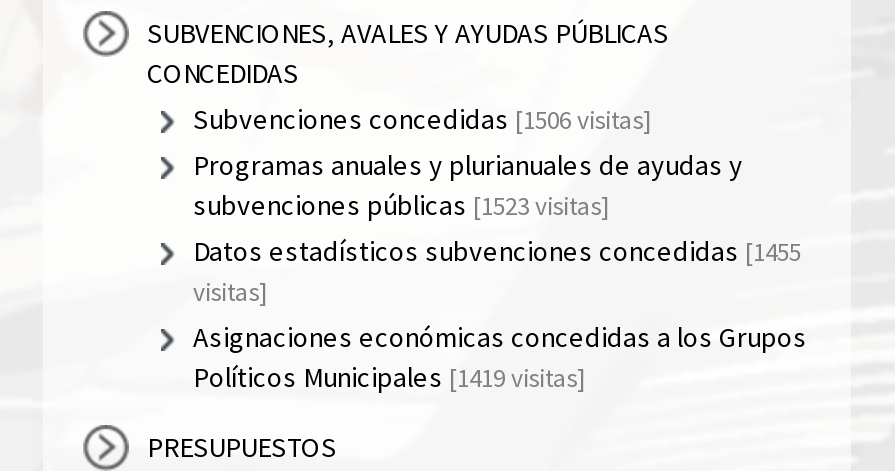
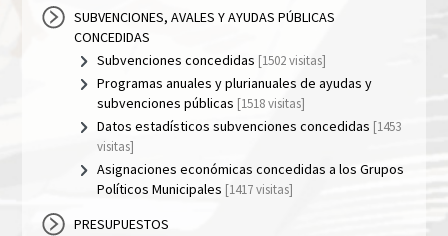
[193,101,651,137] Subvenciones concedidas [1506 visitas] -> [97,51,326,69] Subvenciones concedidas [1502 visitas]
[193,187,609,223] subvenciones públicas [1523 visitas] -> [97,94,305,112] subvenciones públicas [1518 visitas]
[193,233,801,269] Datos estadísticos subvenciones concedidas [1455 -> [97,117,401,135] Datos estadísticos subvenciones concedidas [1453
[193,359,585,395] Políticos Municipales [1419 visitas] -> [97,180,293,198] Políticos Municipales [1417 visitas]

